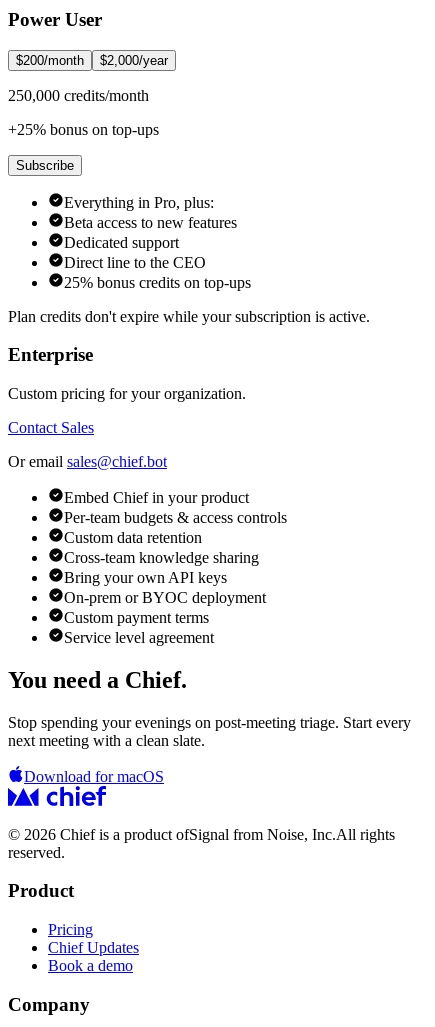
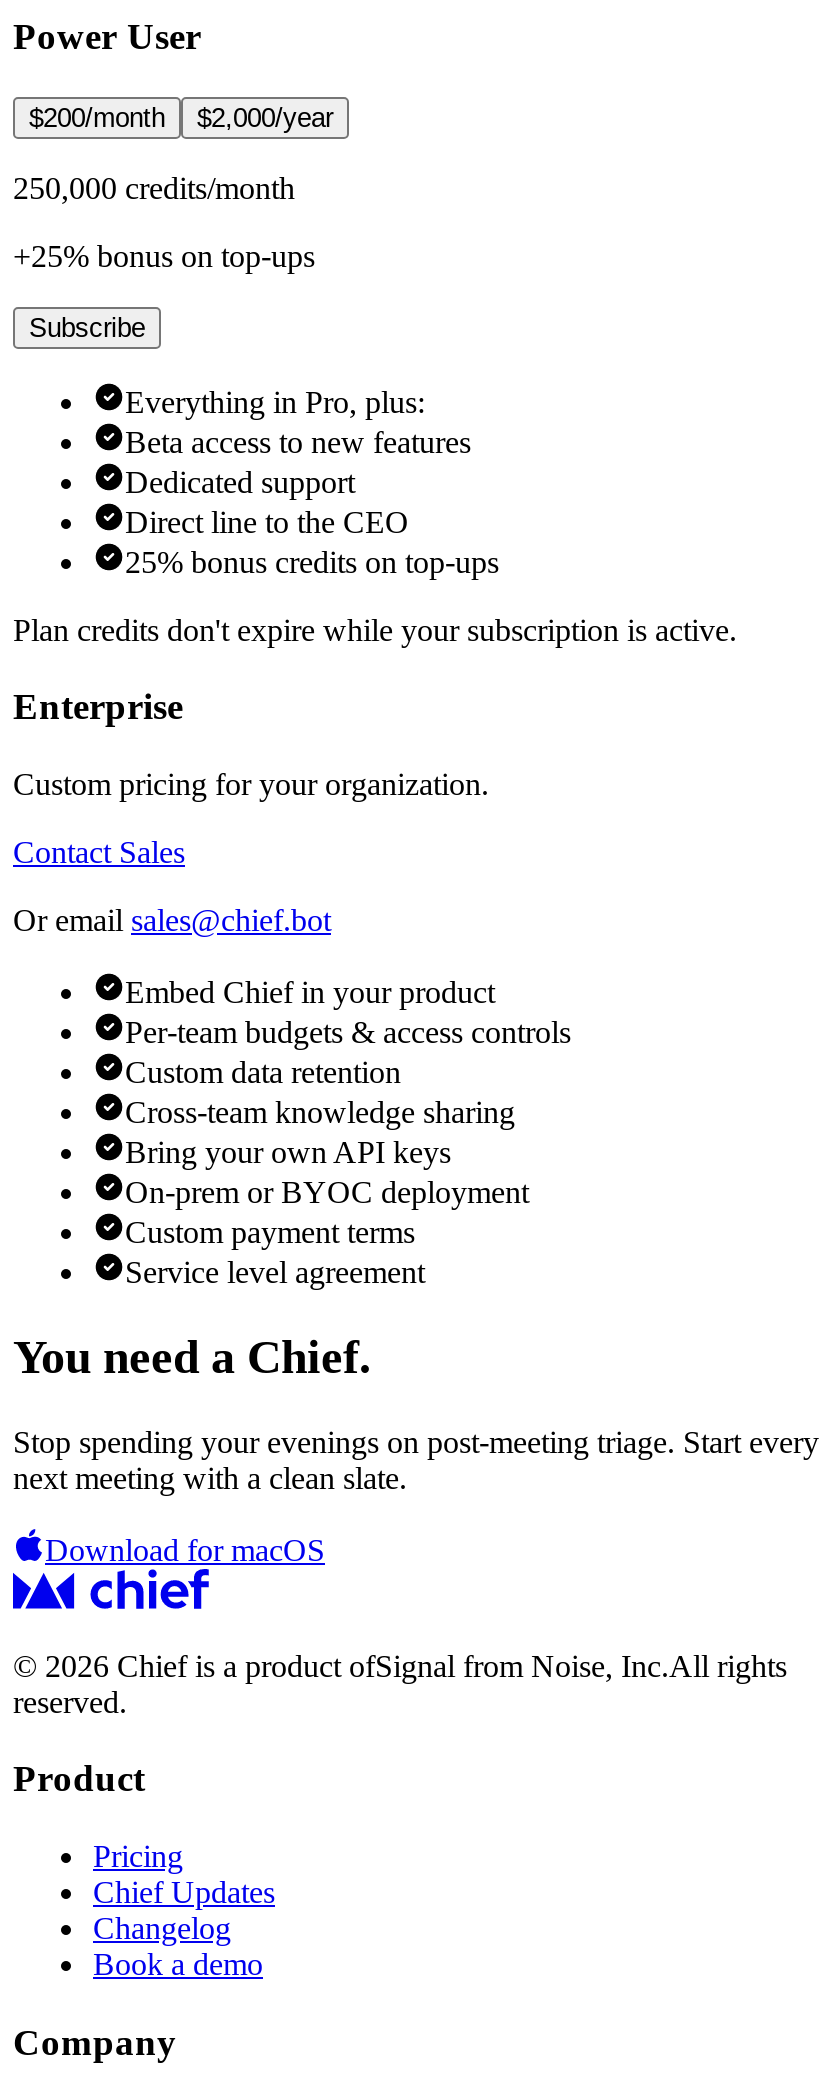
none -> [93,1911,231,1945] Changelog

